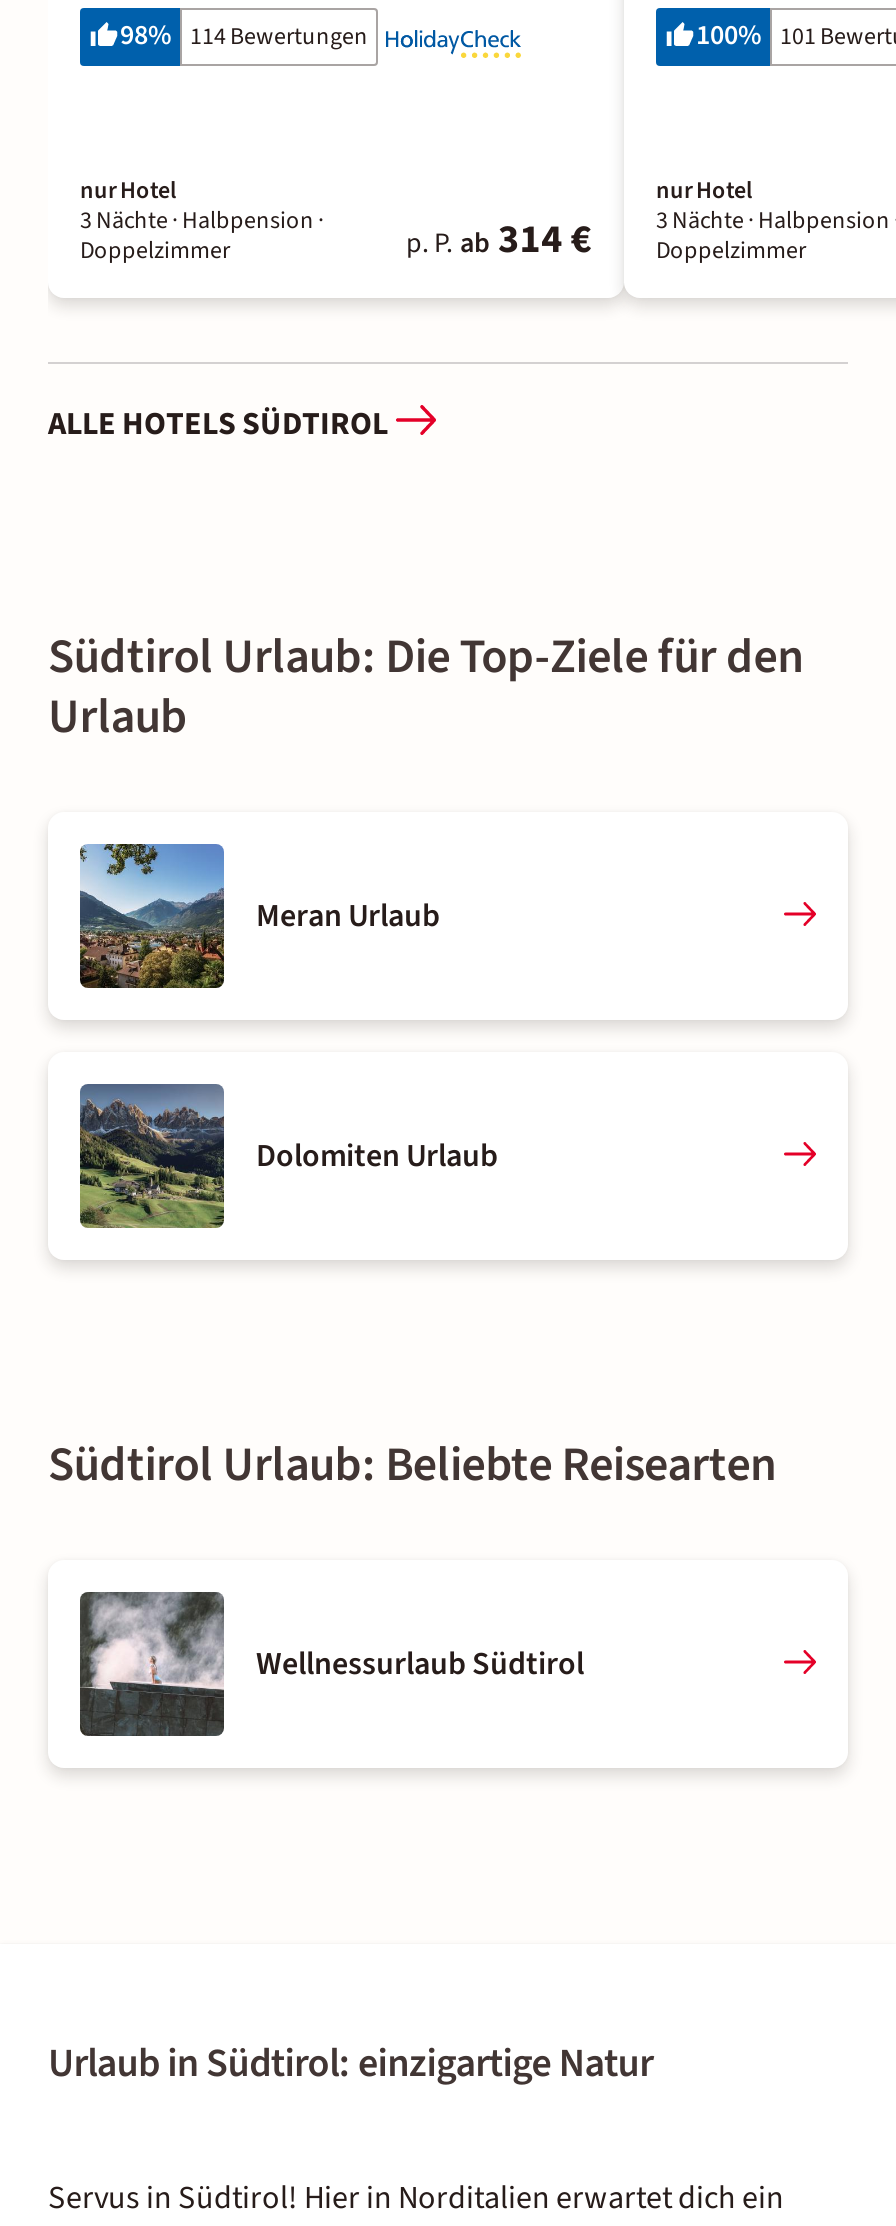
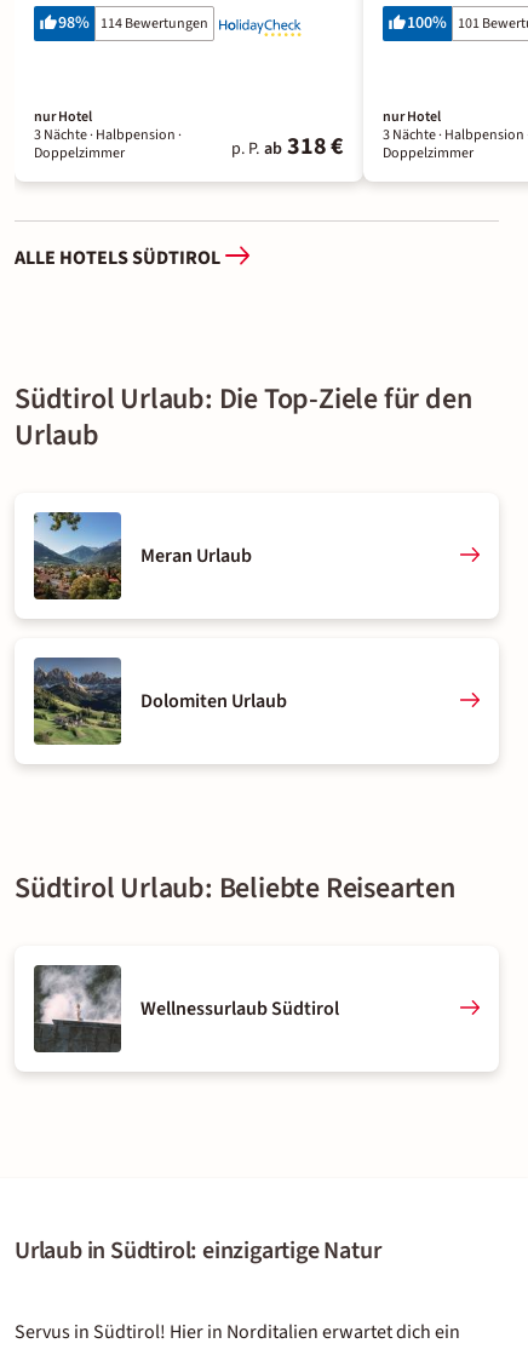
[406,211,592,267] p. P. ab 314 € -> [231,129,344,163] p. P. ab 318 €

